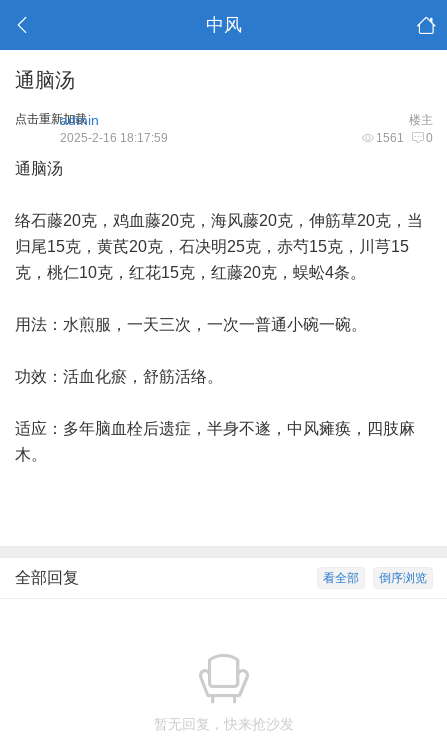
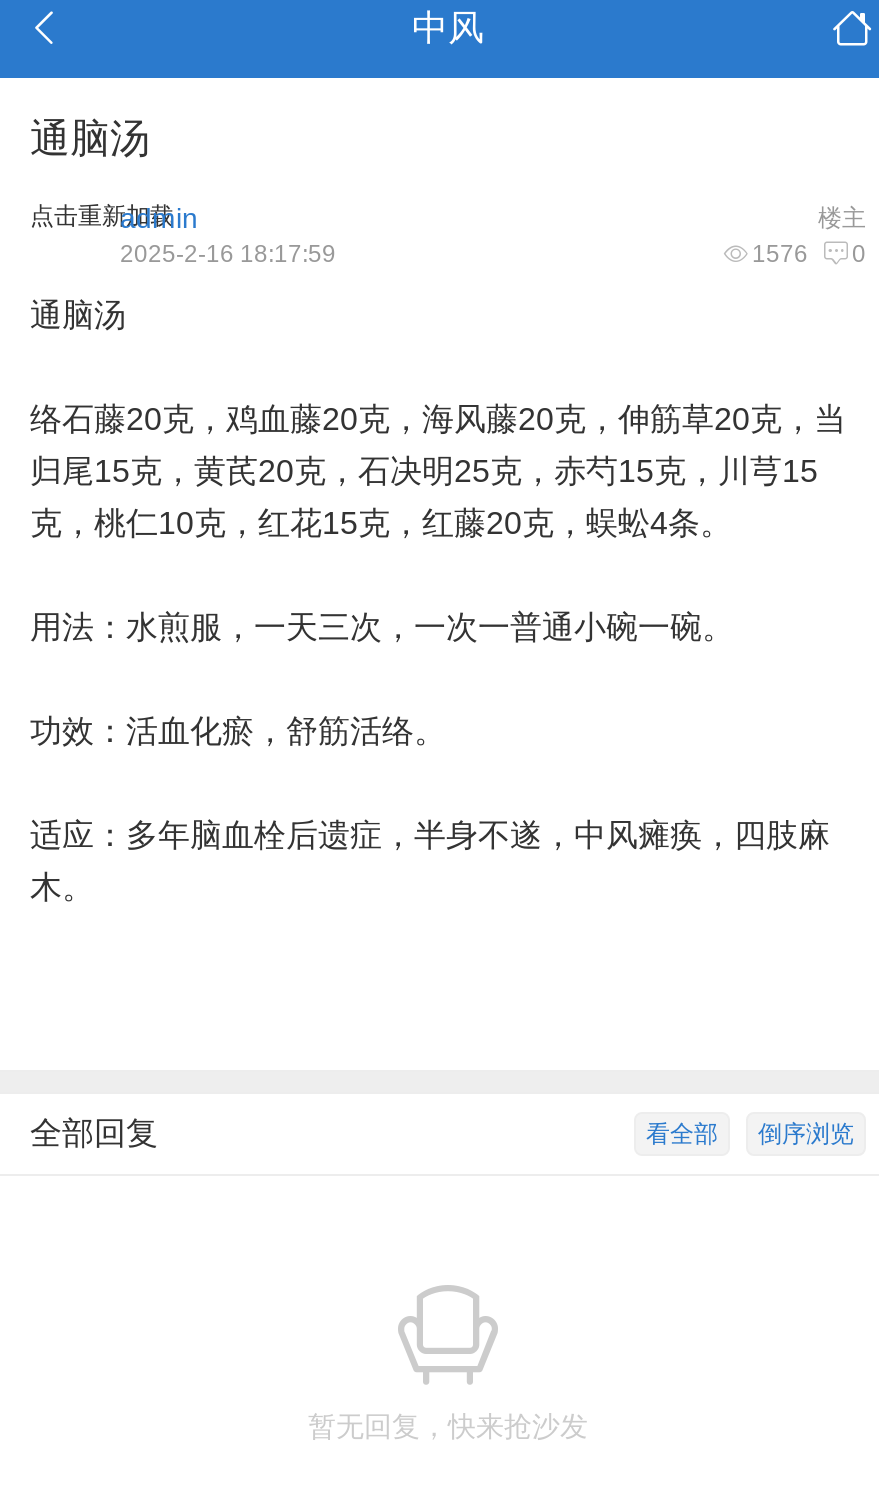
[376,131,433,145] 1561 0 -> [752,240,866,268] 1576 0

